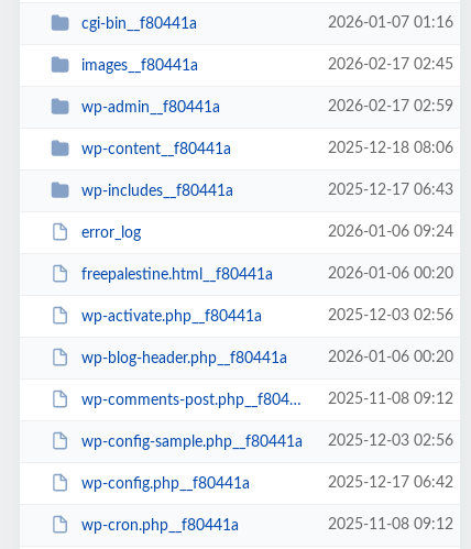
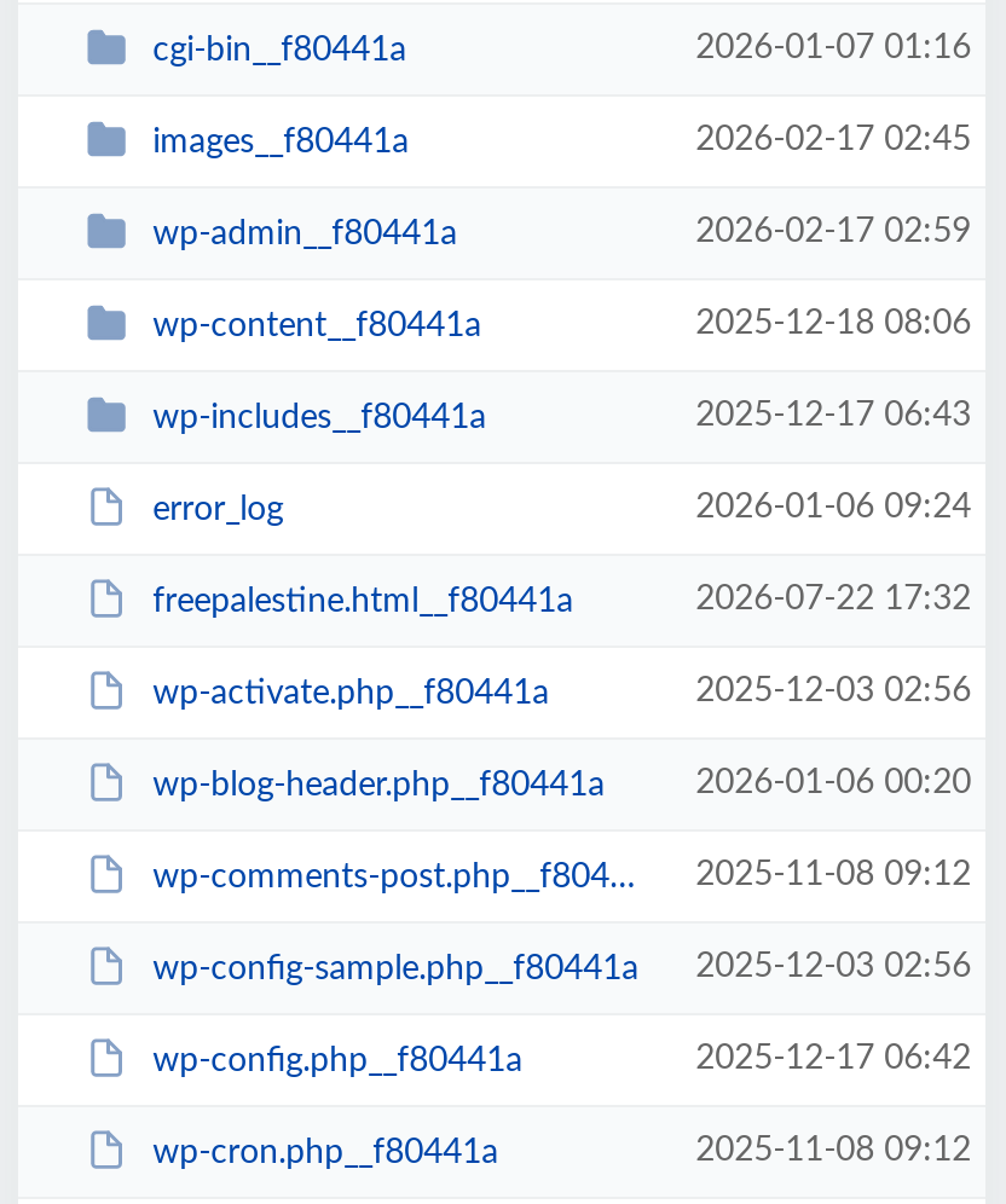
[328,266,454,282] 2026-01-06 00:20 -> [695,583,971,617] 2026-07-22 17:32

